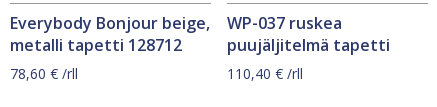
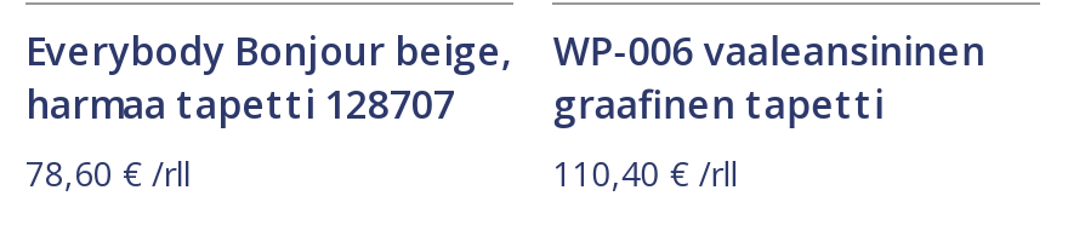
[227,12,390,56] WP-037 ruskea | puujäljitelmä tapetti -> [553,26,985,132] WP-006 vaaleansininen | graafinen tapetti
[10,34,182,56] metalli tapetti 128712 -> [25,79,455,132] harmaa tapetti 128707

